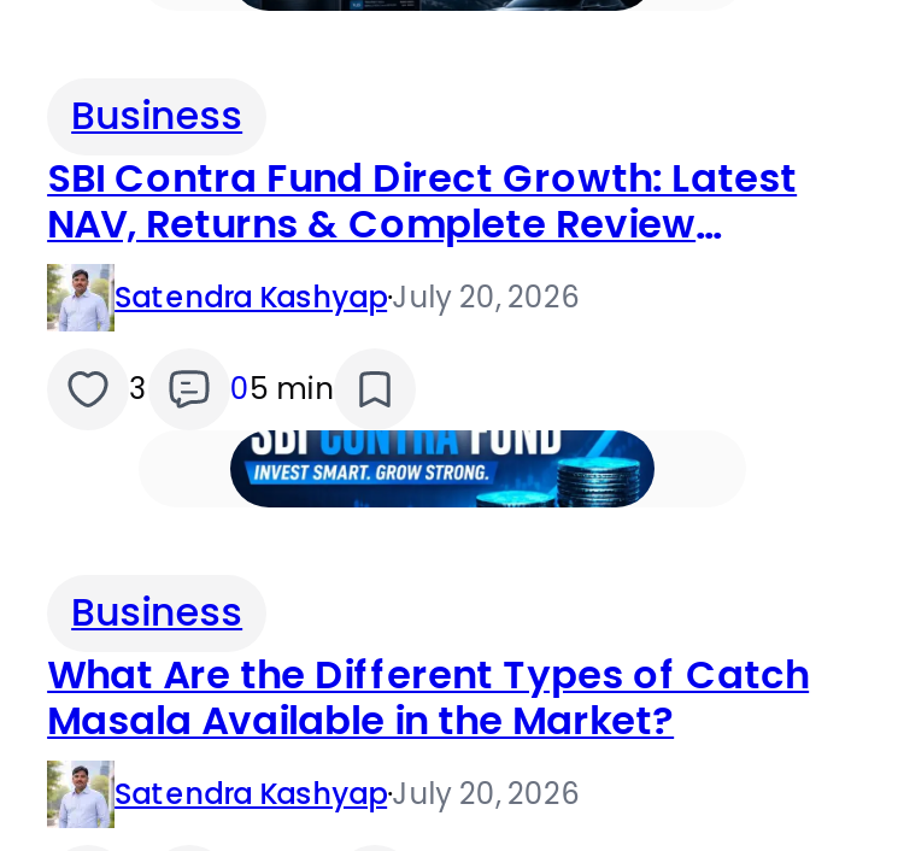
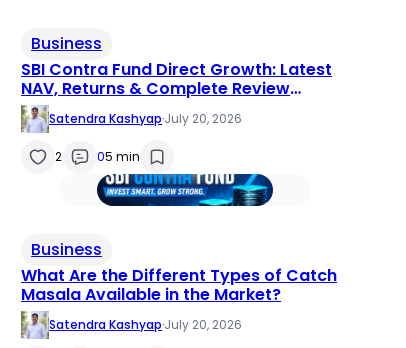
[129,368,146,409] 3 -> [55,148,62,165] 2

